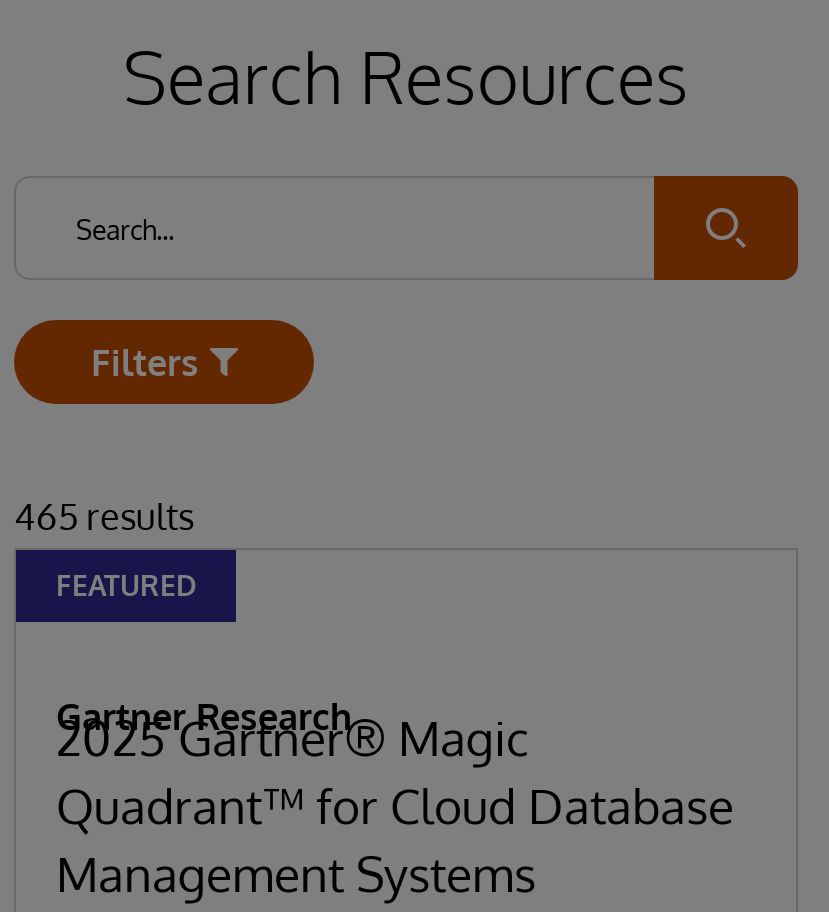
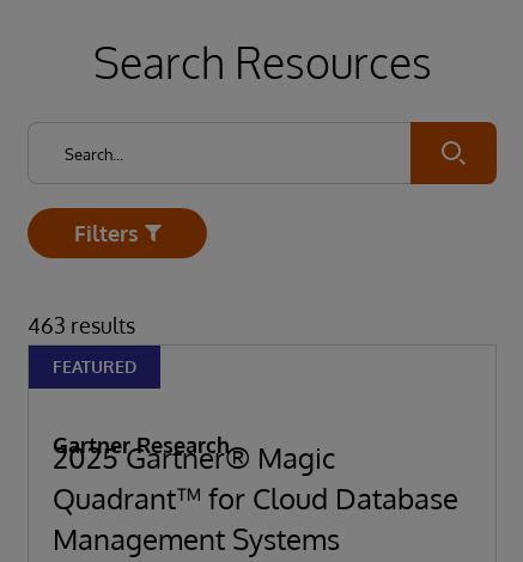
[14,494,194,538] 465 results -> [28,312,135,339] 463 results

